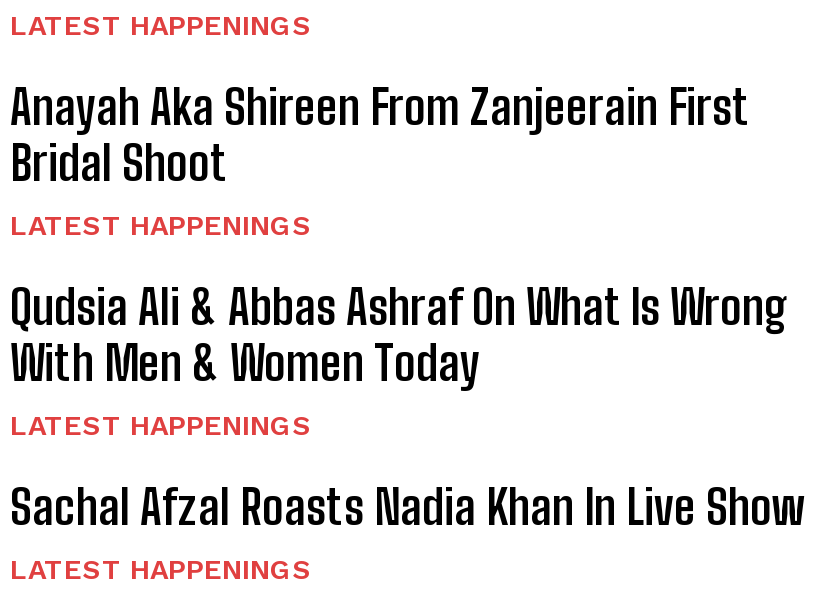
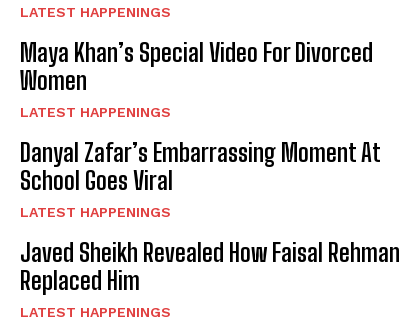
[10,77,750,191] Anayah Aka Shireen From Zanjeerain First | Bridal Shoot -> [20,38,373,95] Maya Khan’s Special Video For Divorced | Women
[10,277,788,391] Qudsia Ali & Abbas Ashraf On What Is Wrong | With Men & Women Today -> [20,138,381,195] Danyal Zafar’s Embarrassing Moment At | School Goes Viral
[10,477,804,535] Sachal Afzal Roasts Nadia Khan In Live Show -> [20,238,400,295] Javed Sheikh Revealed How Faisal Rehman | Replaced Him

